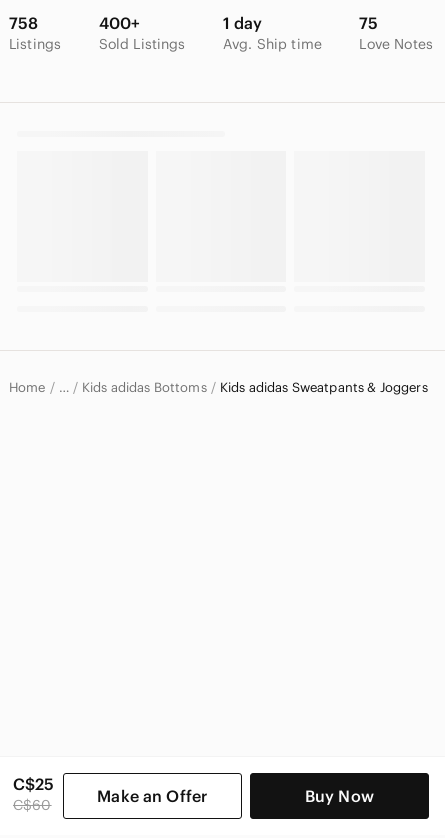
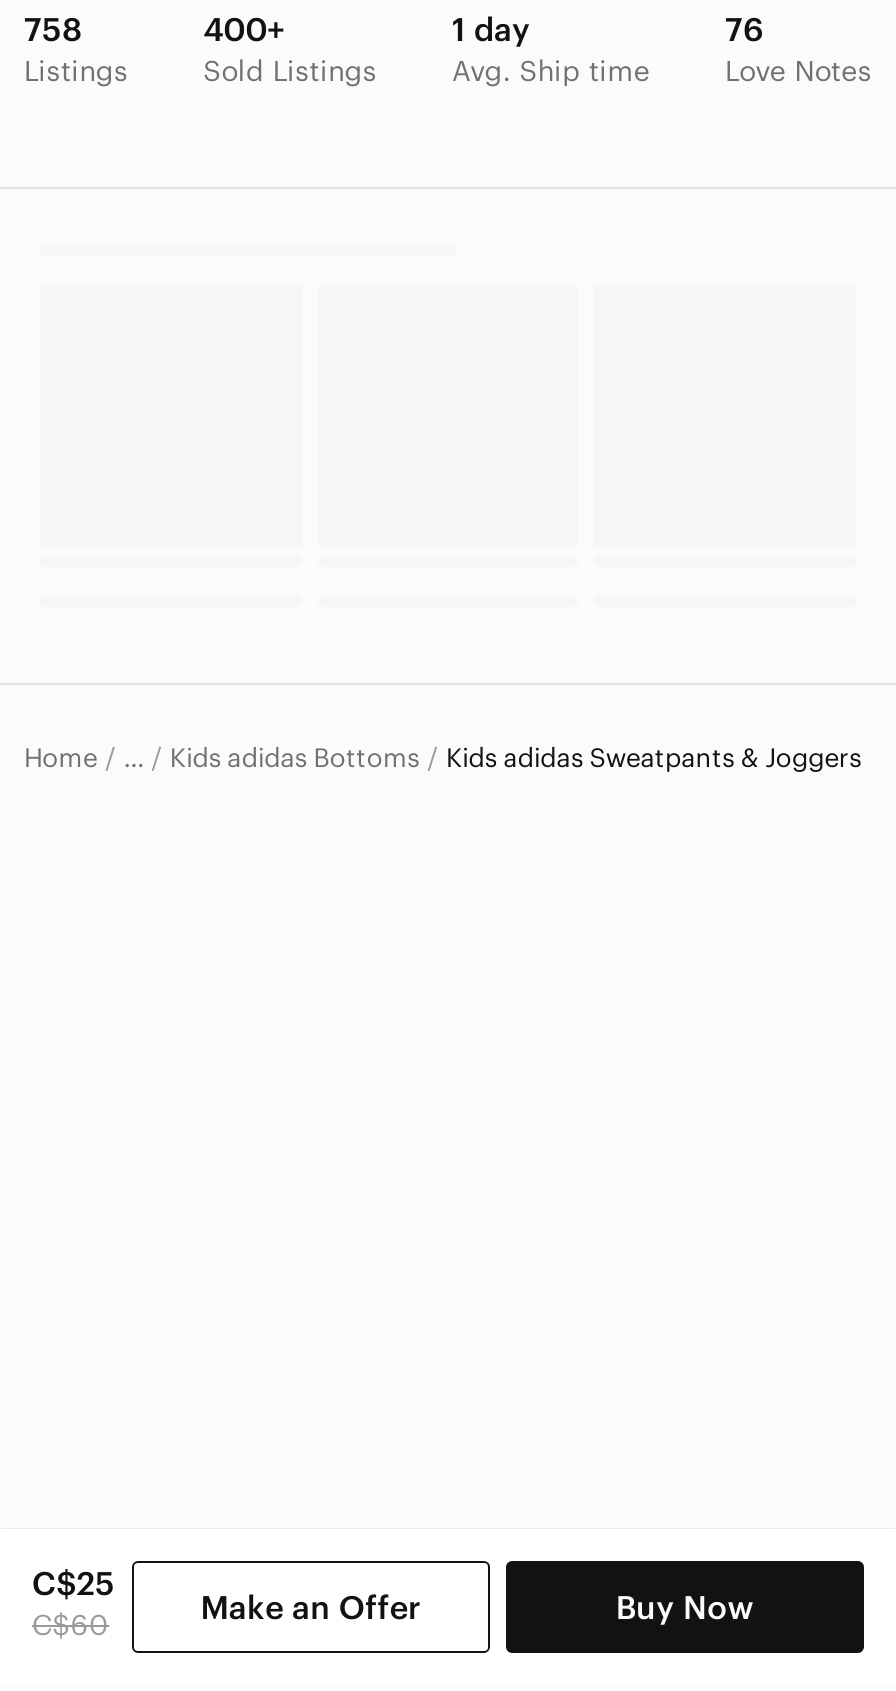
[359,13,378,33] 75 -> [725,9,763,49] 76

